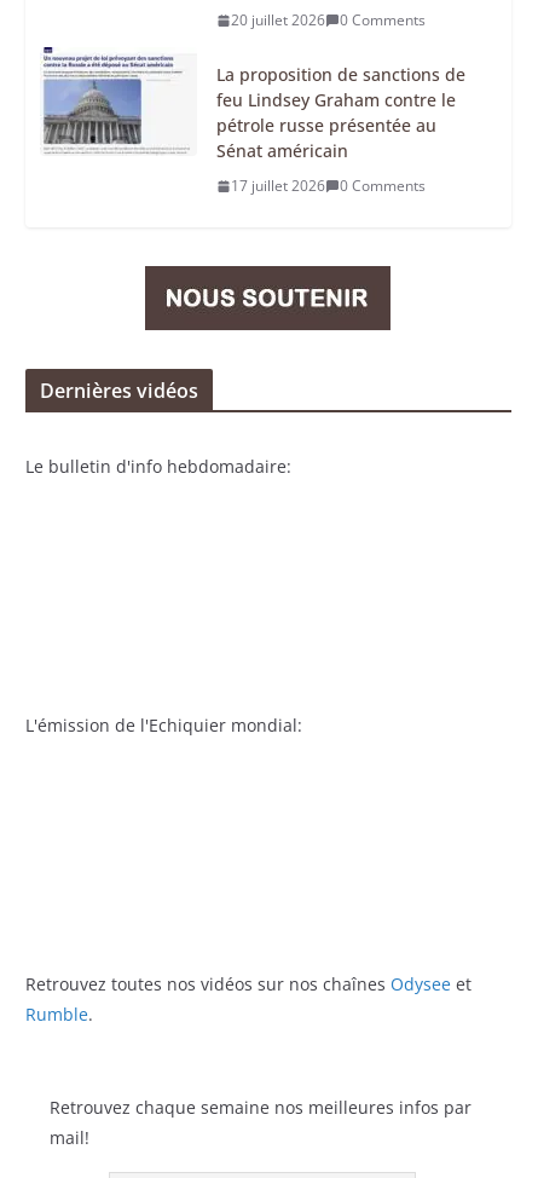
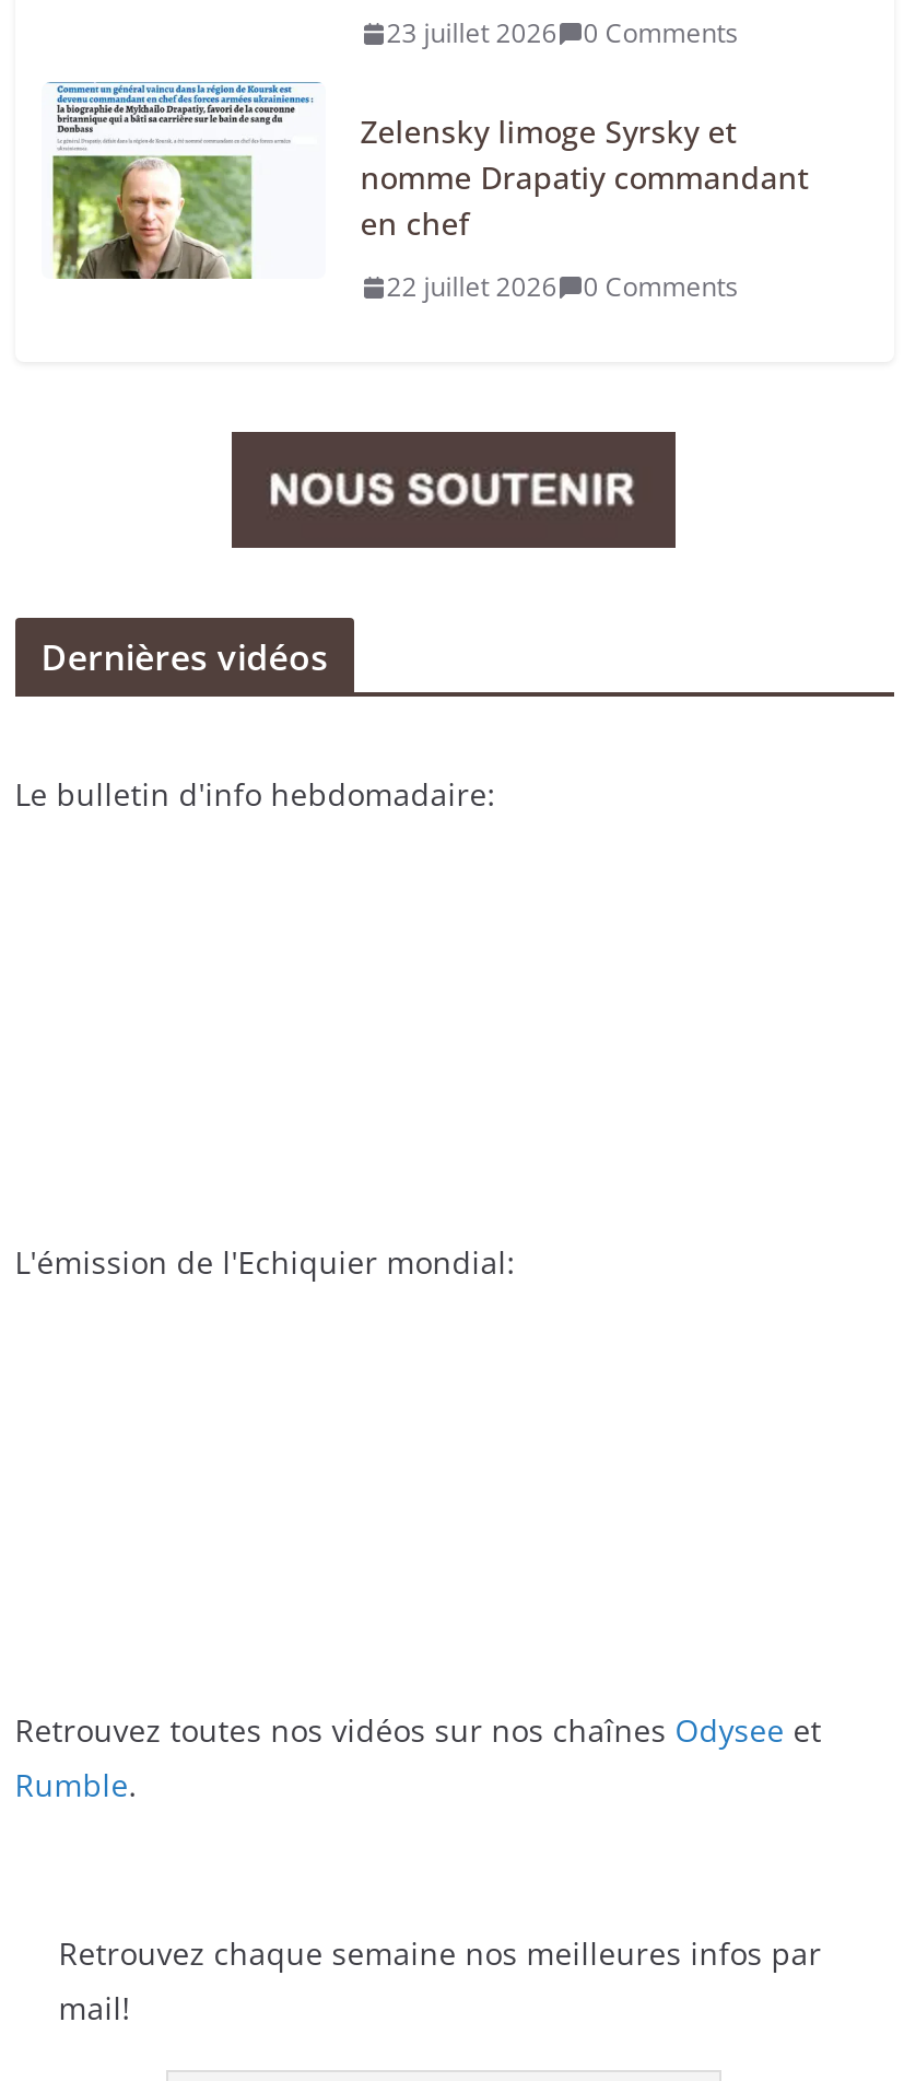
[231,10,425,30] 20 juillet 2026 0 Comments -> [386,14,738,51] 23 juillet 2026 0 Comments
[42,46,465,162] [image] | La proposition de sanctions de | feu Lindsey Graham contre le | pétrole russe présentée au | Sénat américain -> [48,82,808,281] [image] | Zelensky limoge Syrsky et | nomme Drapatiy commandant | en chef
[231,175,425,196] 17 juillet 2026 0 Comments -> [386,268,738,305] 22 juillet 2026 0 Comments

